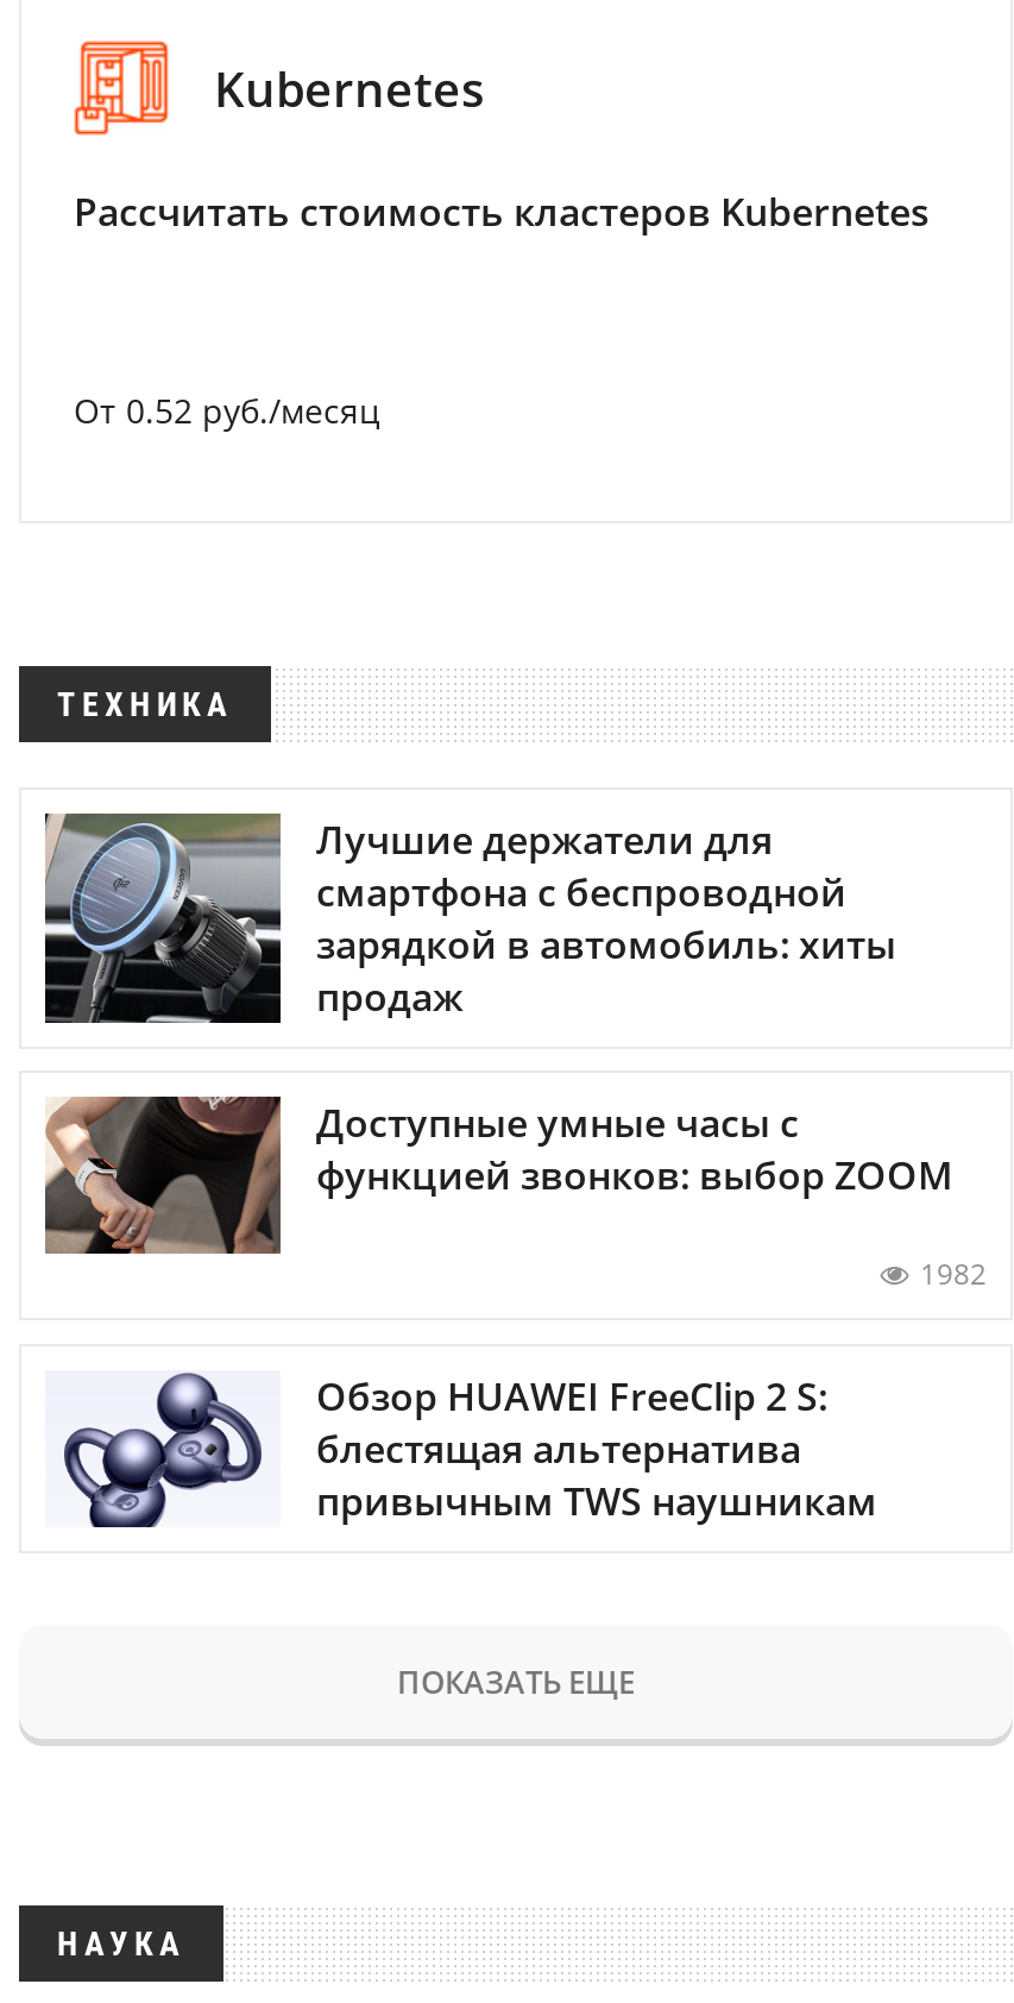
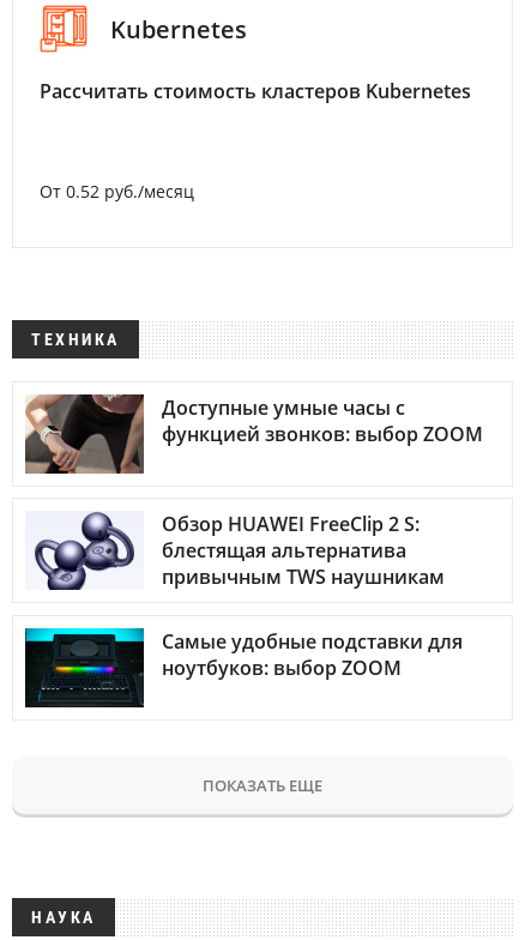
[43,811,896,1025] [image] | Лучшие держатели для | смартфона с беспроводной | зарядкой в автомобиль: хиты | продаж -> none
moved [43,1092,953,1256] -> [24,392,483,475]: [image] | Доступные умные часы с | функцией звонков: выбор ZOOM
[920,1254,987,1295] 1982 -> none
moved [59,1369,877,1530] -> [32,511,445,592]: [image] | Обзор HUAWEI FreeClip 2 S: | блестящая альтернатива | привычным TWS наушникам
none -> [24,627,463,709] [image] | Самые удобные подставки для | ноутбуков: выбор ZOOM

